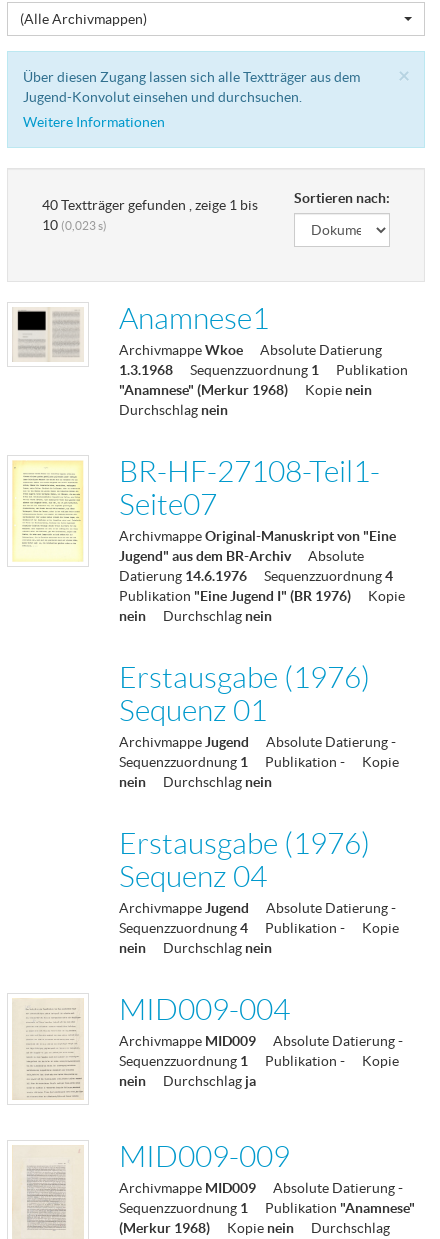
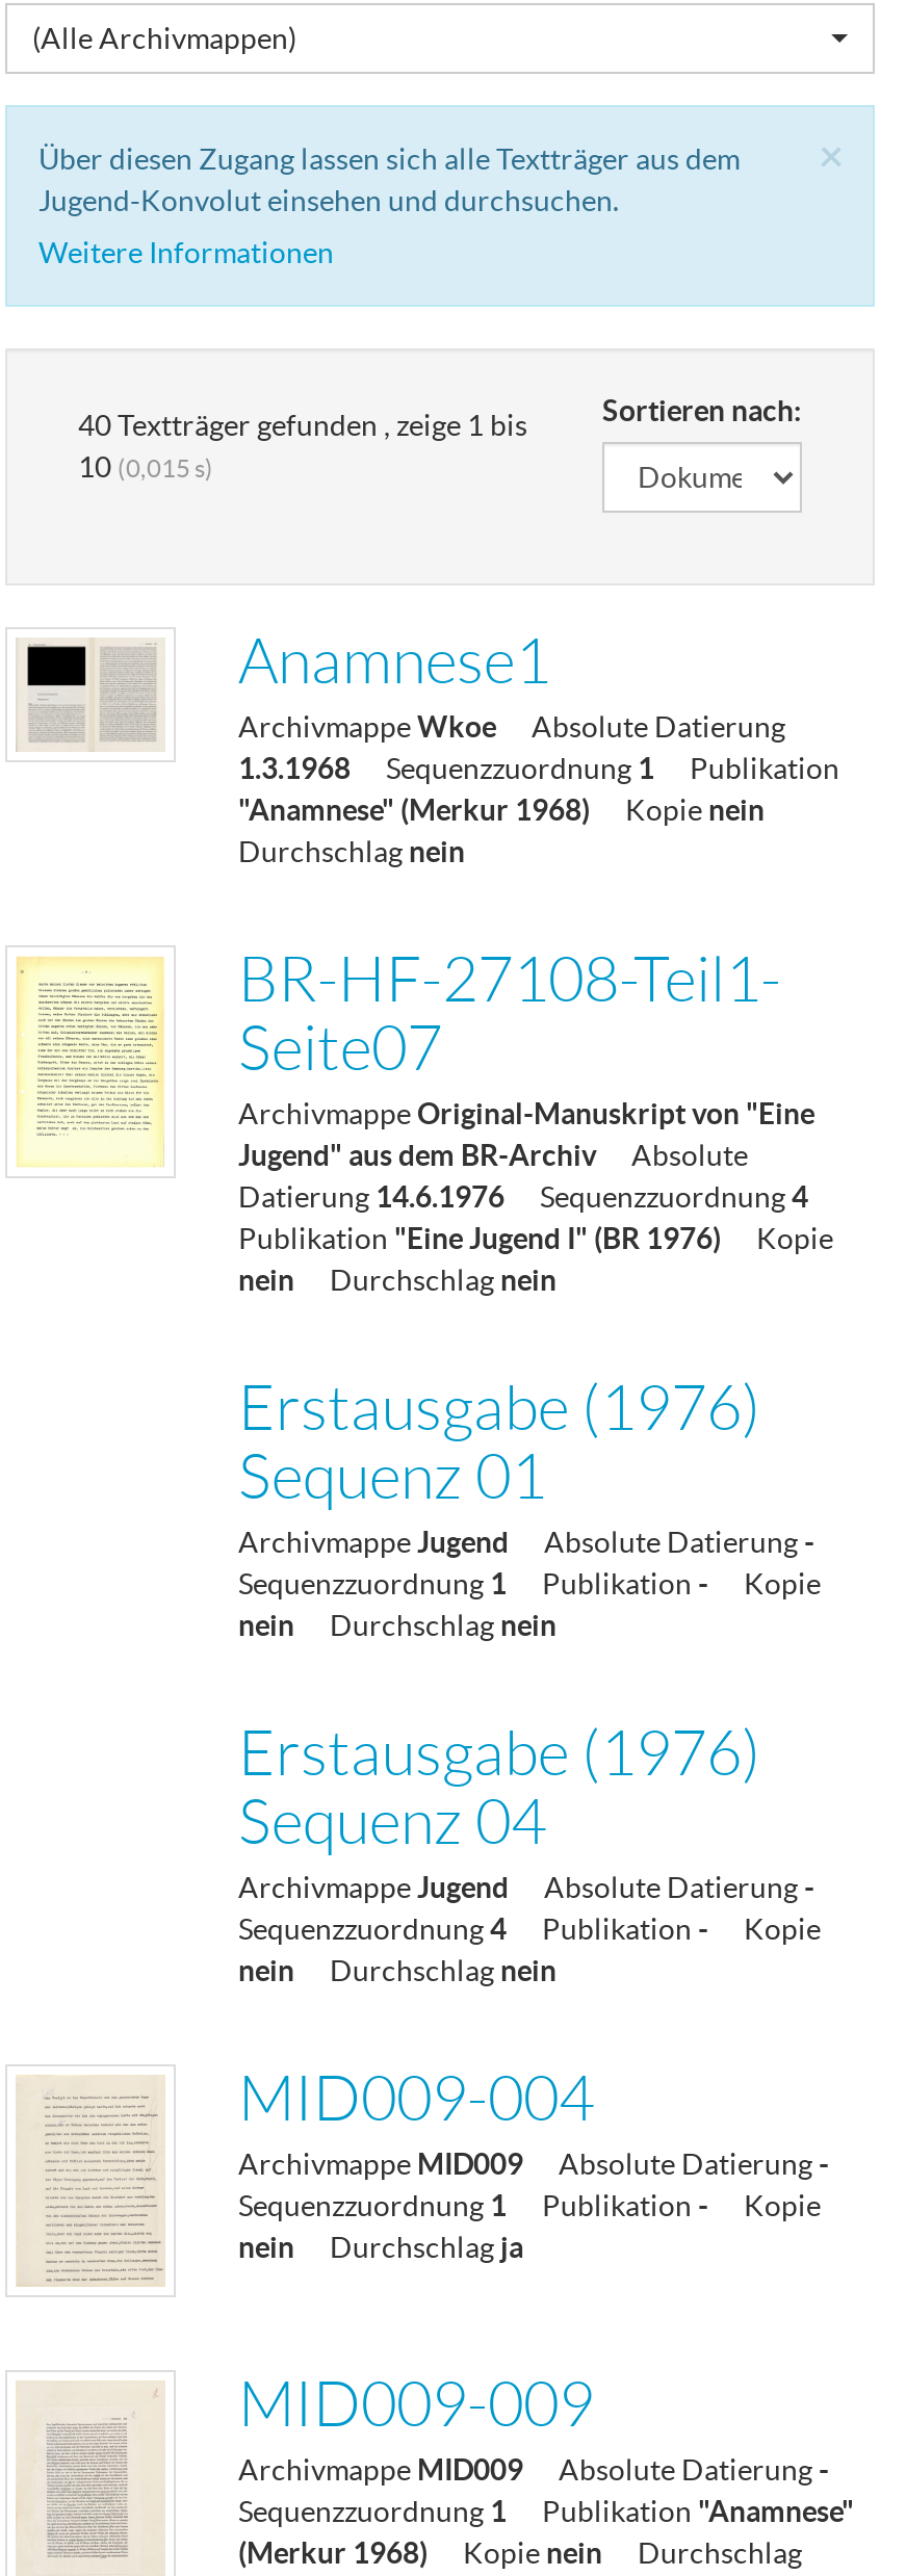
[42,217,107,233] 10 (0,023 s) -> [78,450,213,484] 10 (0,015 s)

